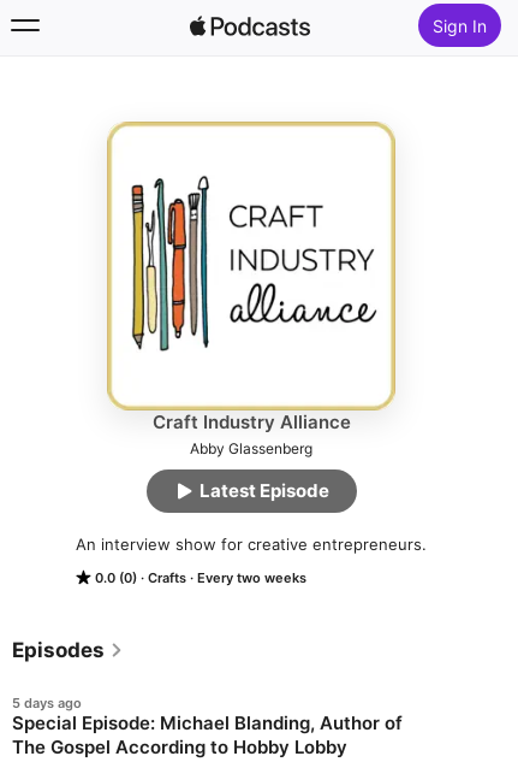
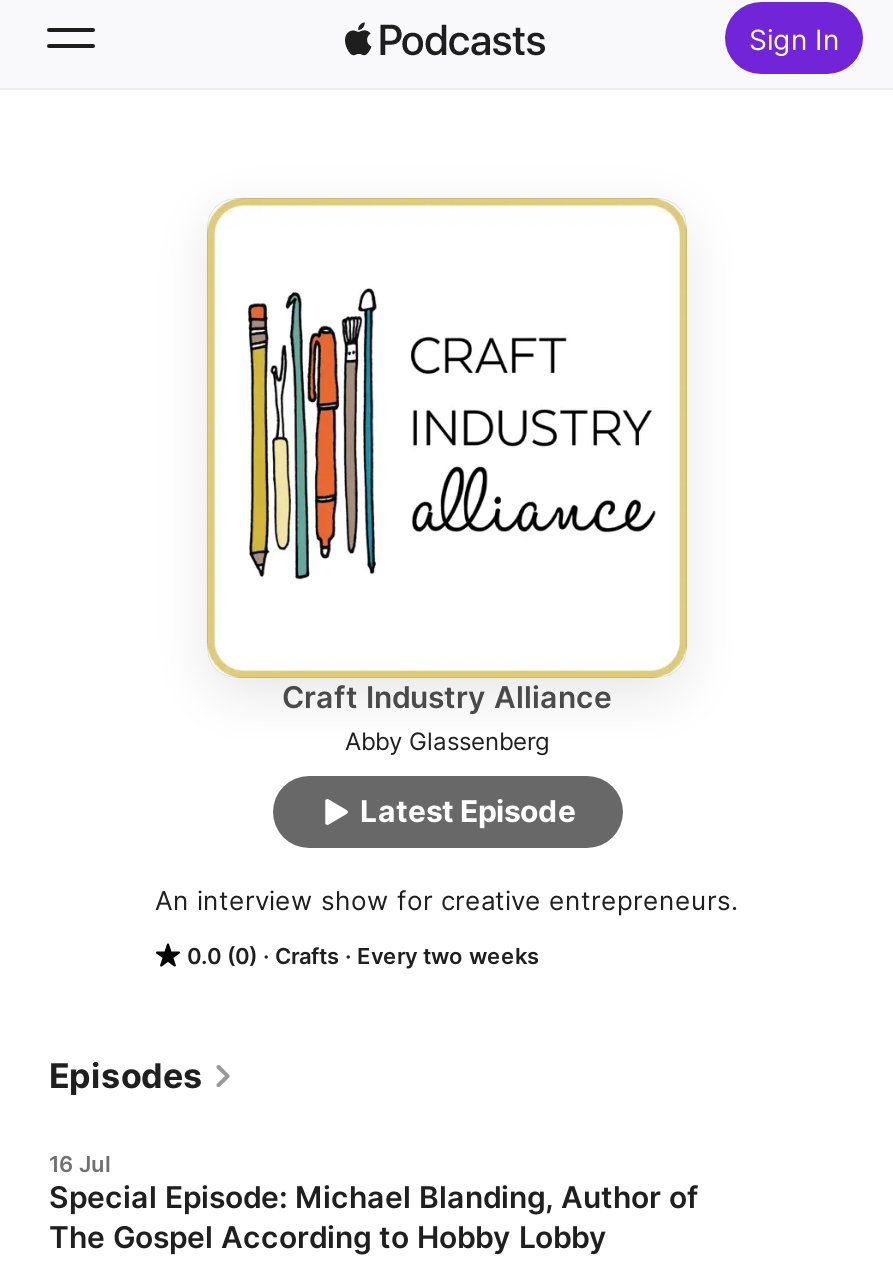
[12,695,82,711] 5 days ago -> [49,1150,111,1178] 16 Jul

